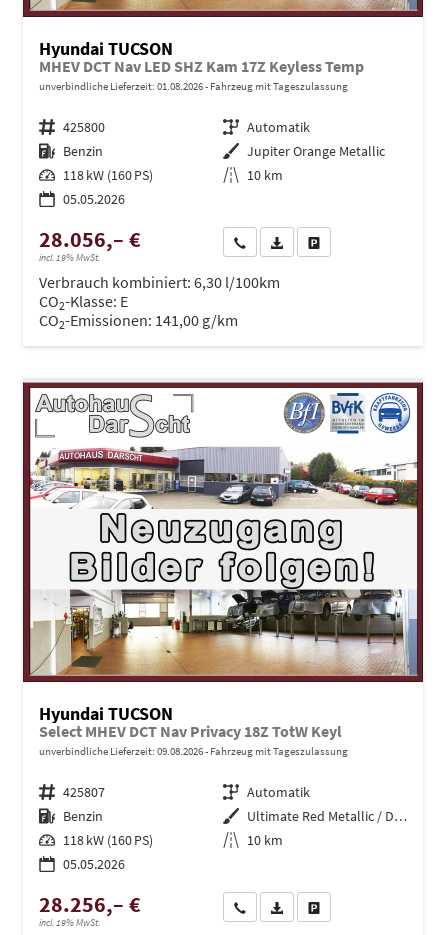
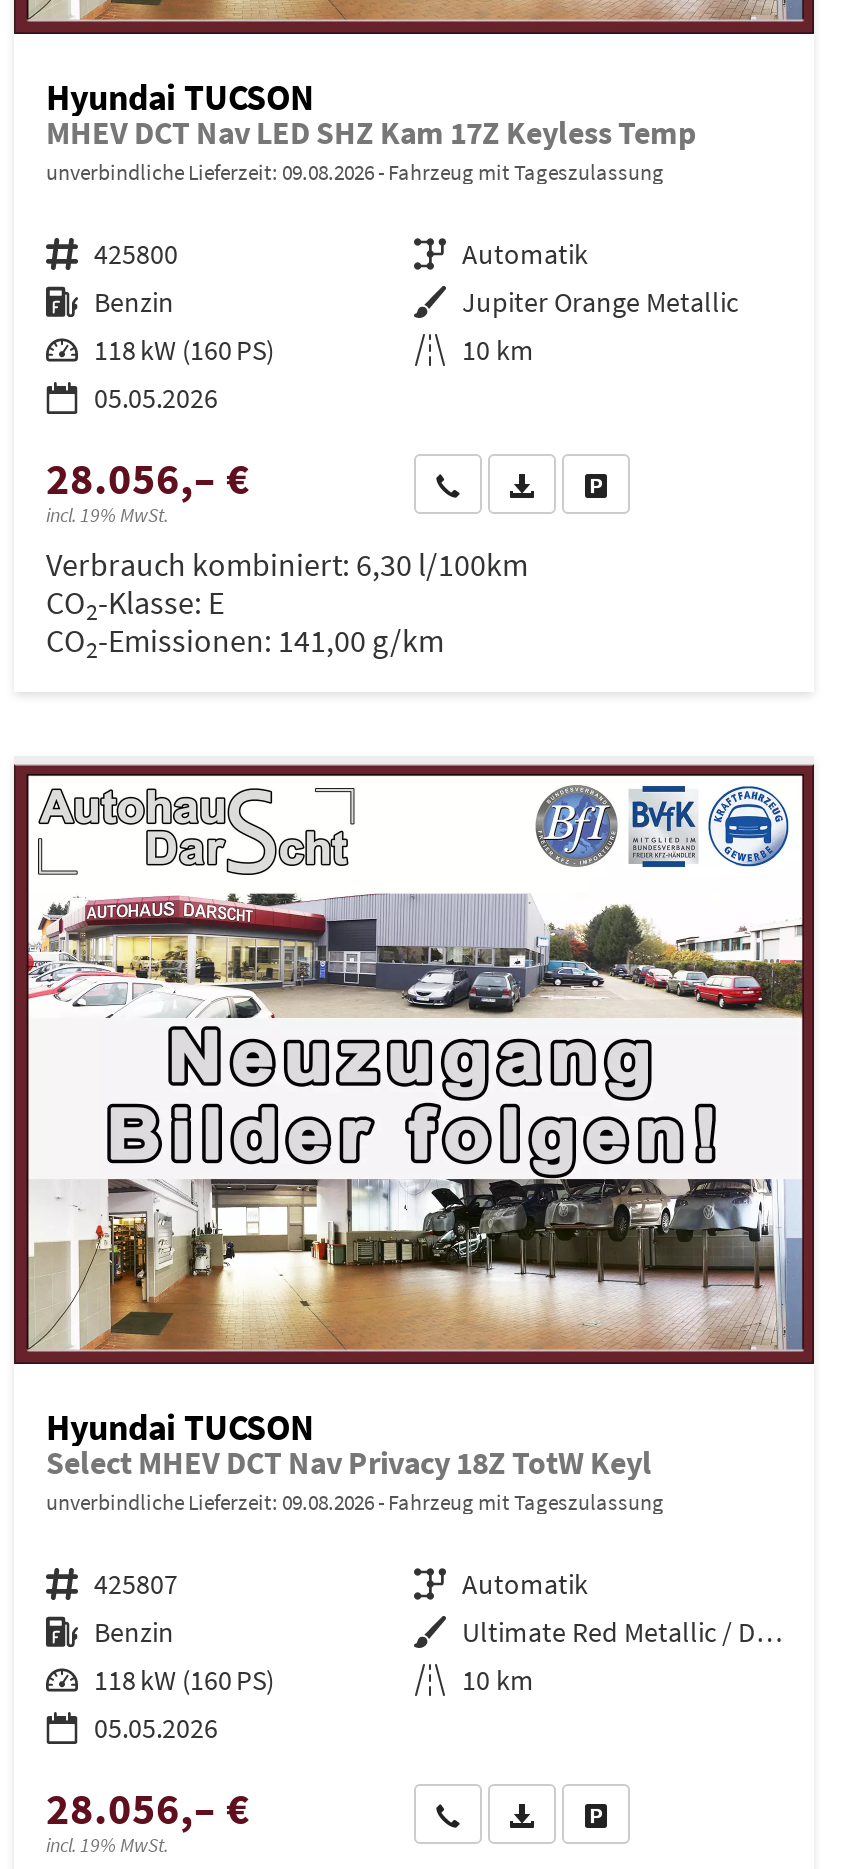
[39,79,348,93] unverbindliche Lieferzeit: 01.08.2026 Fahrzeug mit Tageszulassung -> [46,158,664,186] unverbindliche Lieferzeit: 09.08.2026 Fahrzeug mit Tageszulassung
[39,890,141,918] 28.256,– € -> [46,1780,250,1836] 28.056,– €

